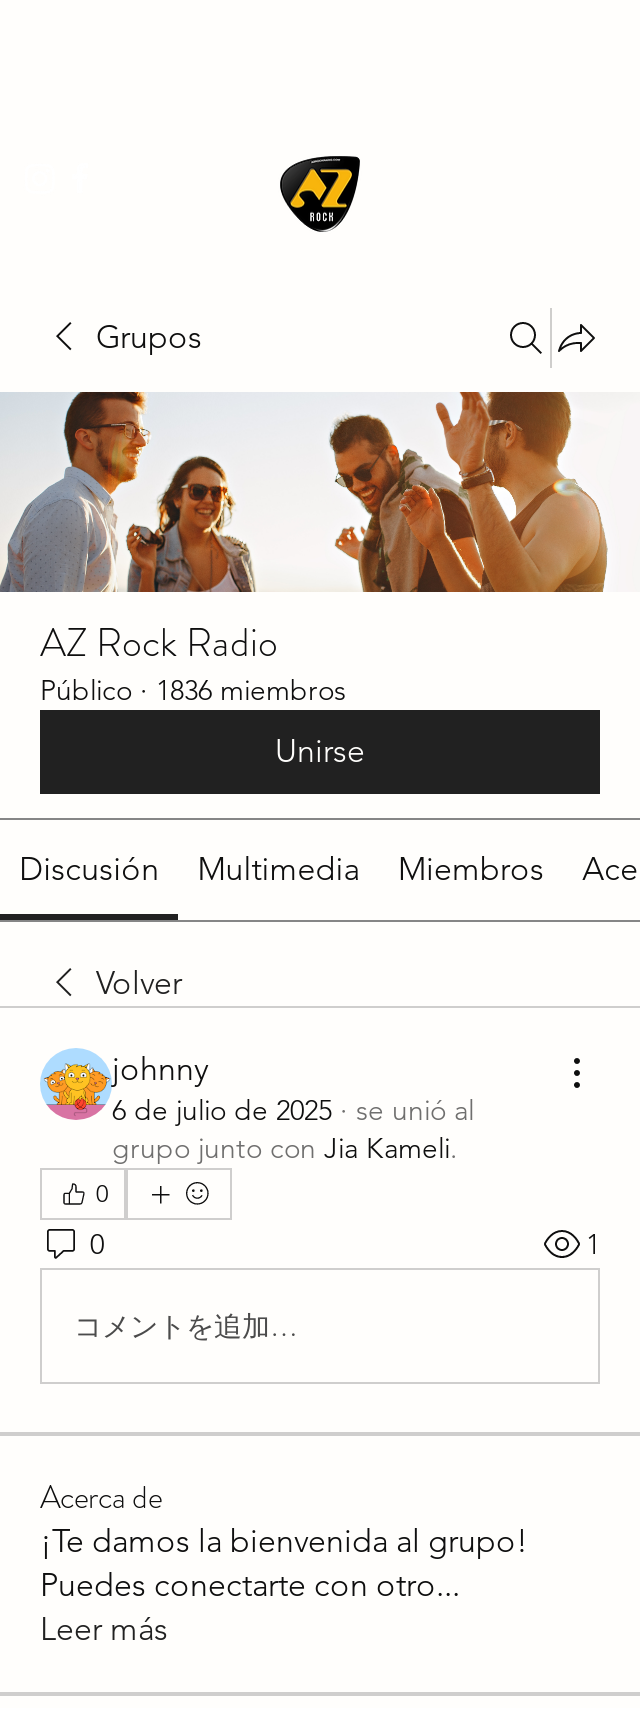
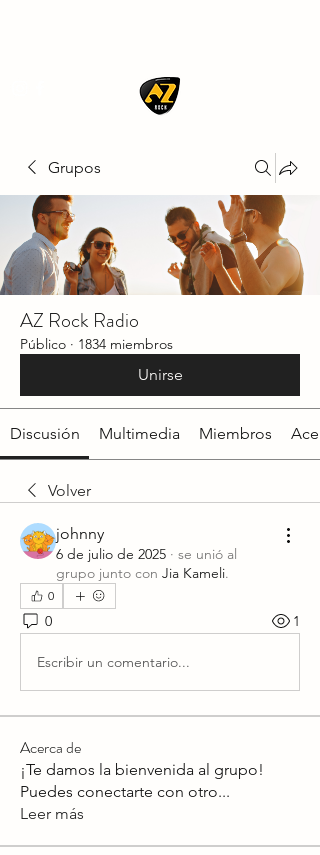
[40,672,346,708] Público · 1836 miembros -> [20,335,173,353] Público · 1834 miembros
[74,1307,298,1343] コメントを追加… -> [37,652,190,670] Escribir un comentario...

